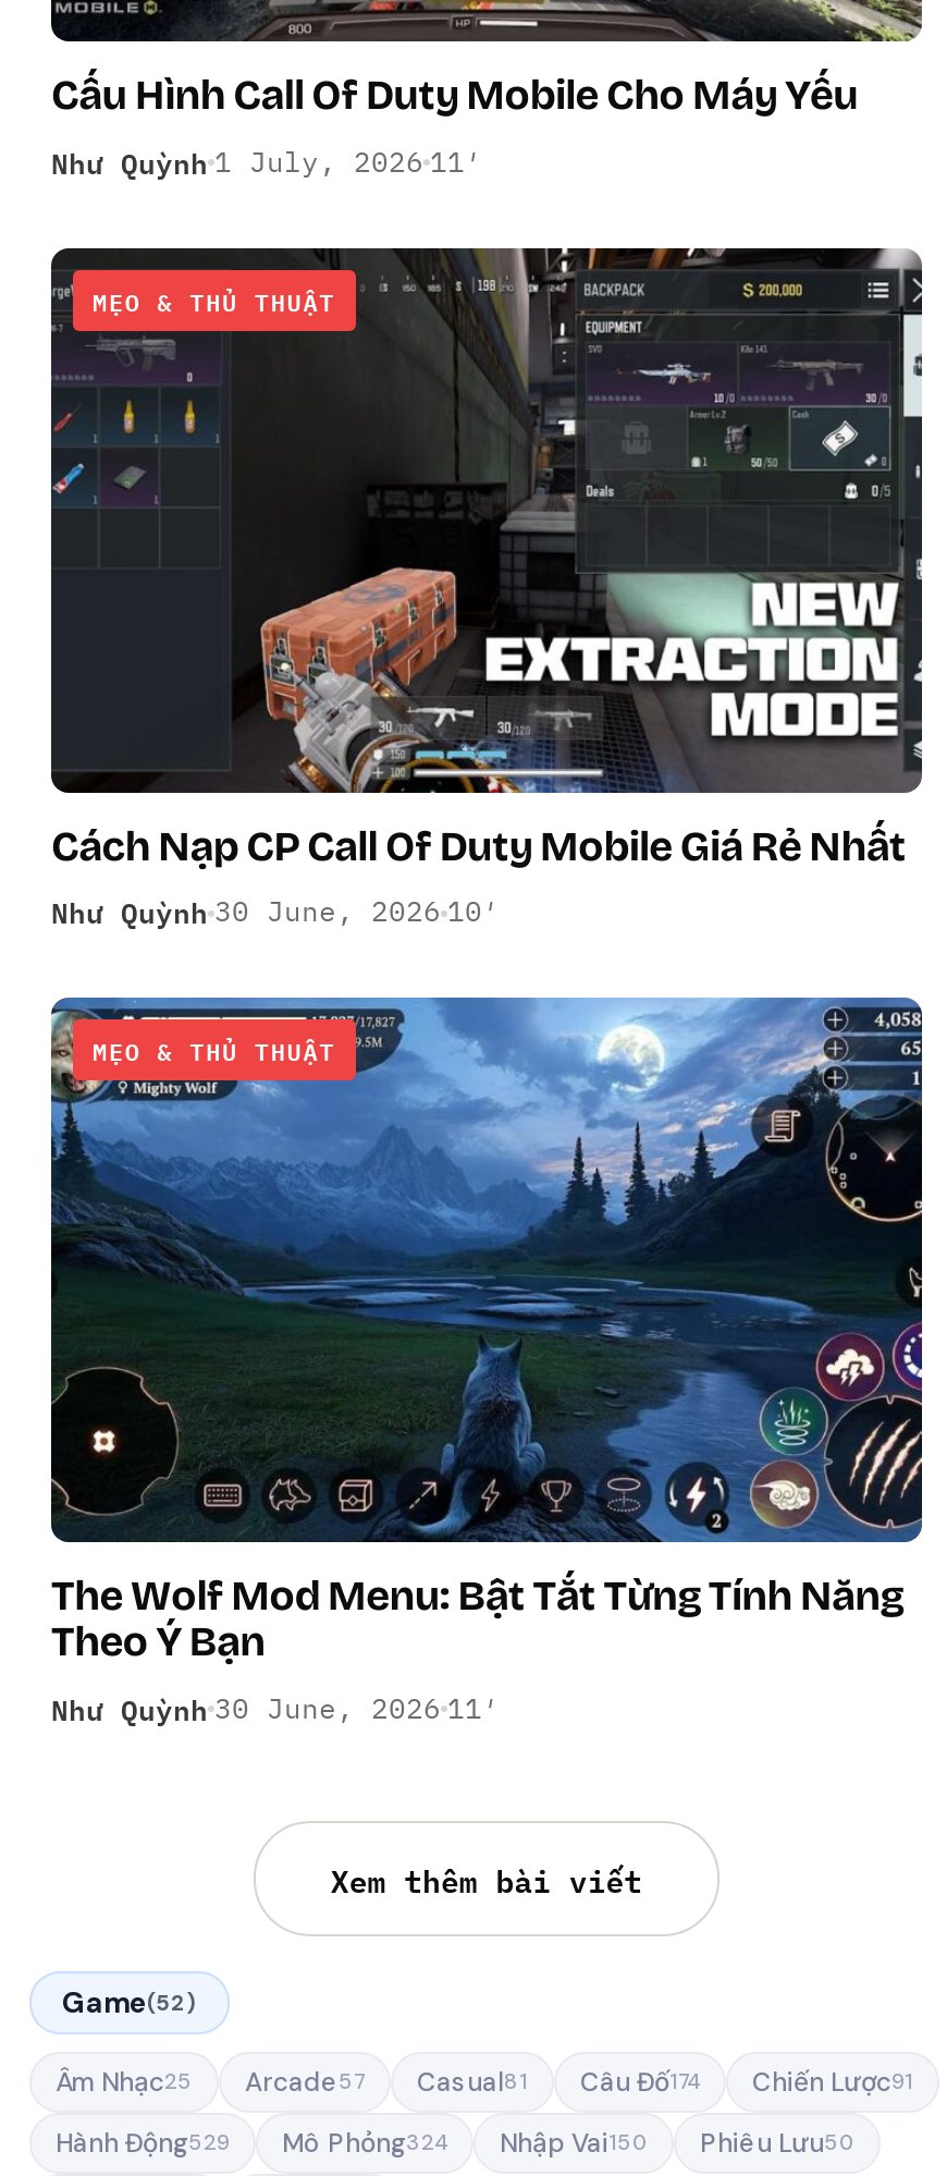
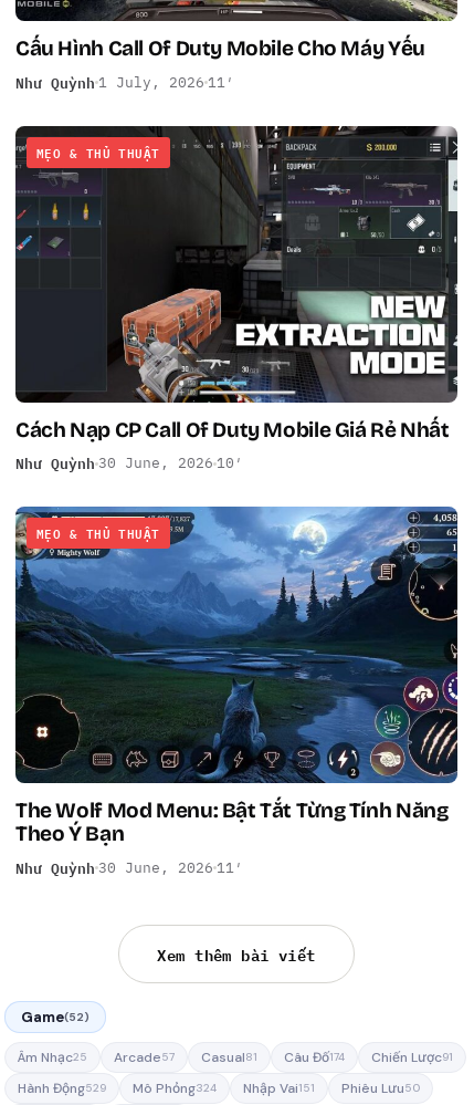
[56,2125,854,2160] Hành Động529 Mô Phỏng324 Nhập Vai150 Phiêu Lưu50 -> [18,1079,420,1097] Hành Động529 Mô Phỏng324 Nhập Vai151 Phiêu Lưu50

